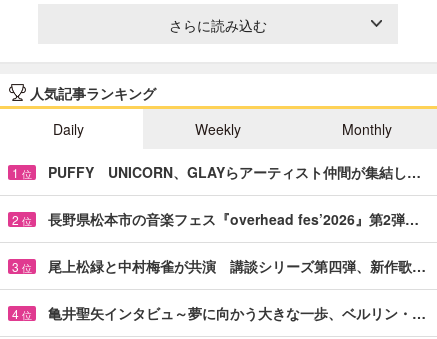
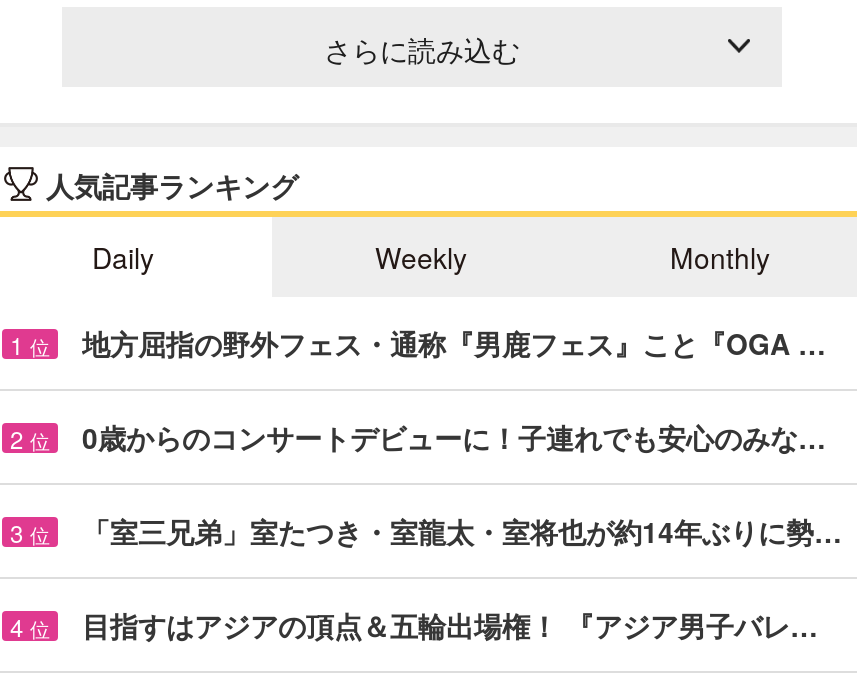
[48,162,421,182] PUFFY UNICORN、GLAYらアーティスト仲間が集結し… -> [82,323,826,363] 地方屈指の野外フェス・通称『男鹿フェス』こと『OGA …
[48,209,419,229] 長野県松本市の音楽フェス『overhead fes’2026』第2弾… -> [82,417,826,457] 0歳からのコンサートデビューに！子連れでも安心のみな…
[48,256,426,276] 尾上松緑と中村梅雀が共演 講談シリーズ第四弾、新作歌… -> [82,511,842,551] 「室三兄弟」室たつき・室龍太・室将也が約14年ぶりに勢…
[48,303,426,323] 亀井聖矢インタビュ～夢に向かう大きな一歩、ベルリン・… -> [82,605,818,645] 目指すはアジアの頂点＆五輪出場権！ 『アジア男子バレ…

